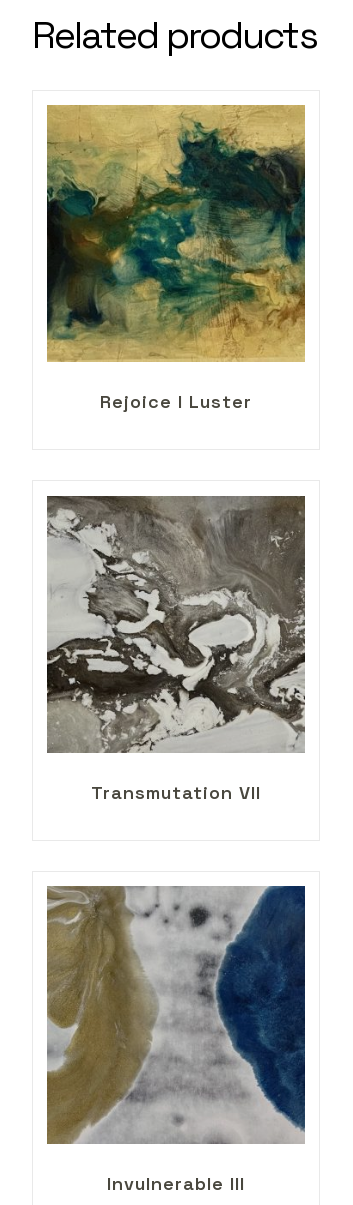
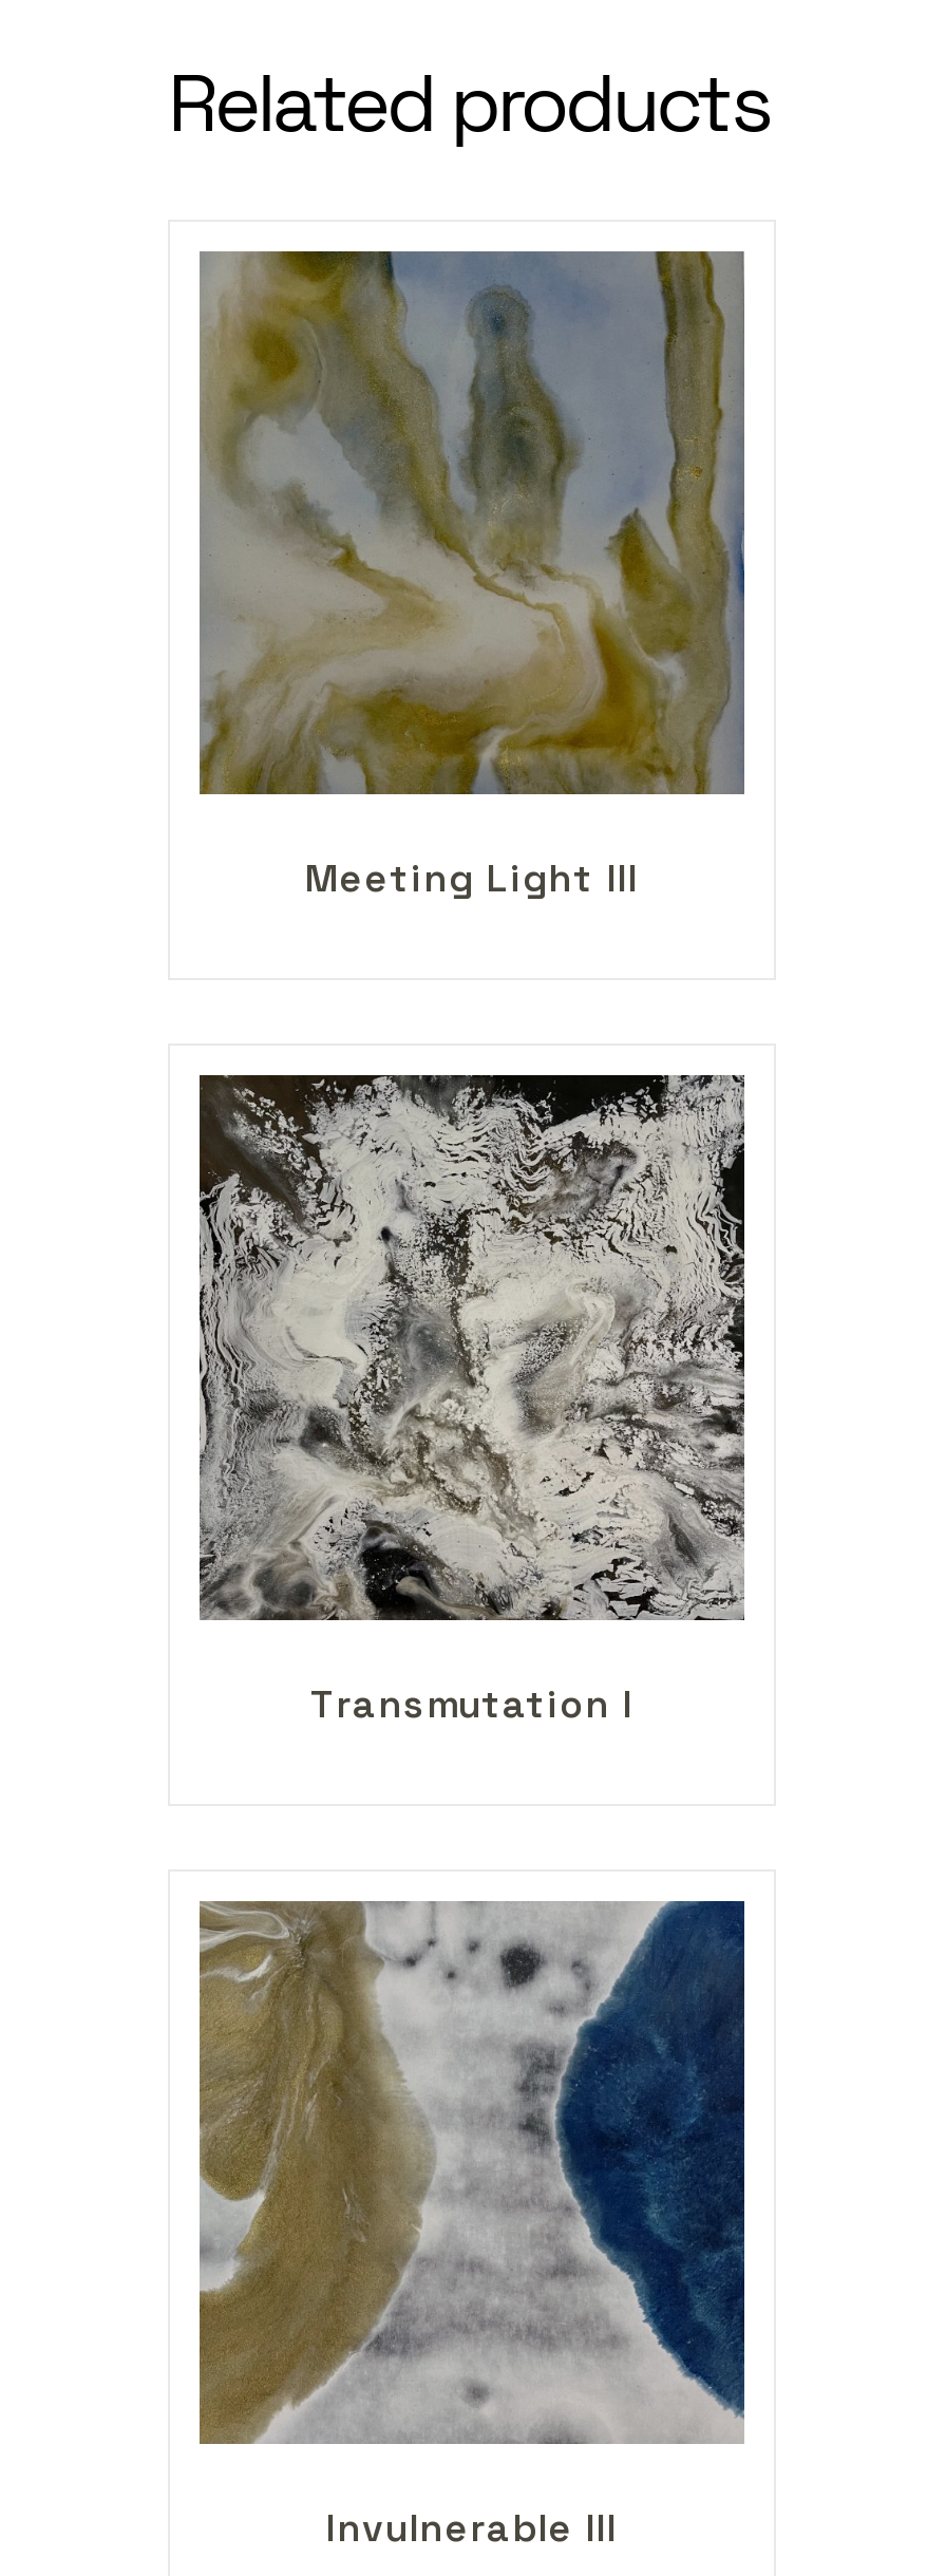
[46,104,306,413] [image] | Rejoice I Luster -> [200,250,746,902] [image] | Meeting Light III
[47,496,305,804] [image] | Transmutation VII -> [200,1074,744,1727] [image] | Transmutation I

